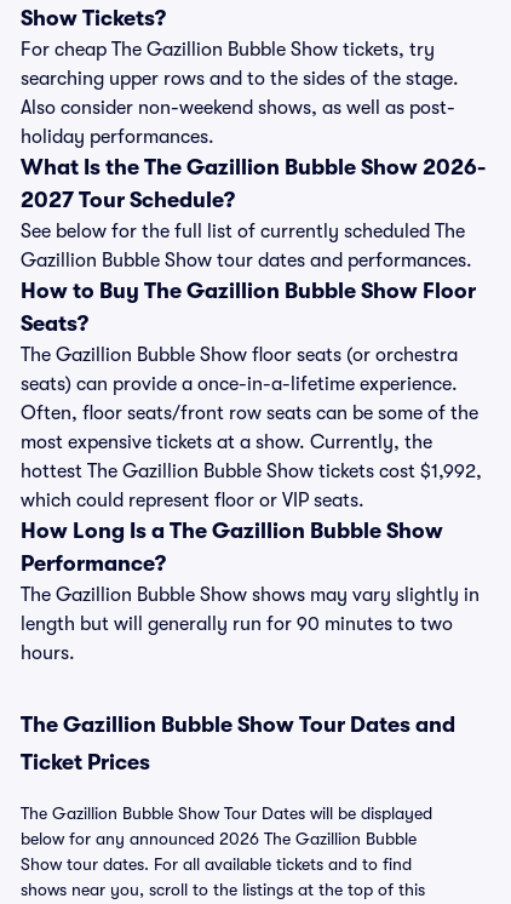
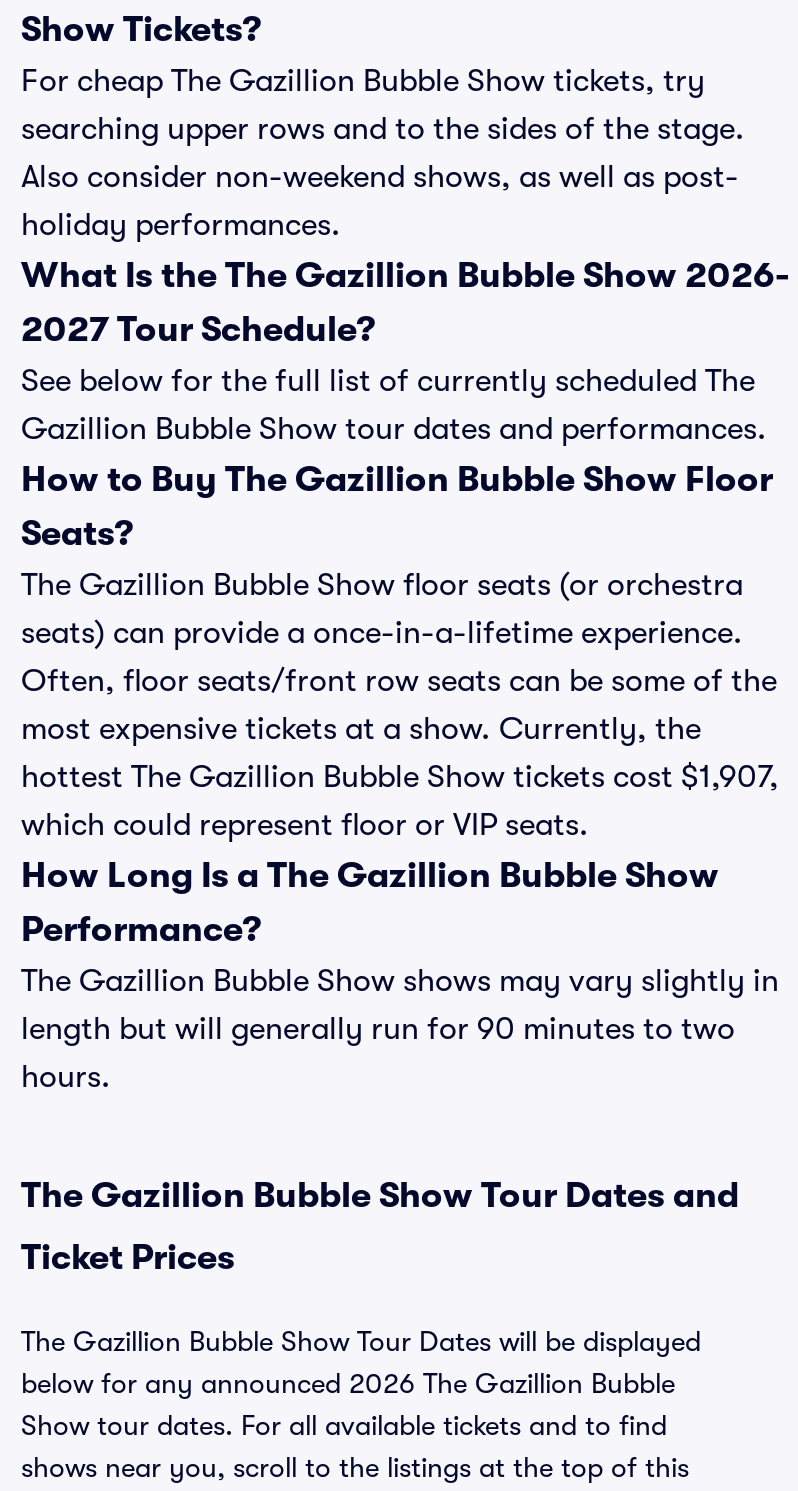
[21,460,482,482] hottest The Gazillion Bubble Show tickets cost $1,992, -> [21,759,779,795] hottest The Gazillion Bubble Show tickets cost $1,907,

